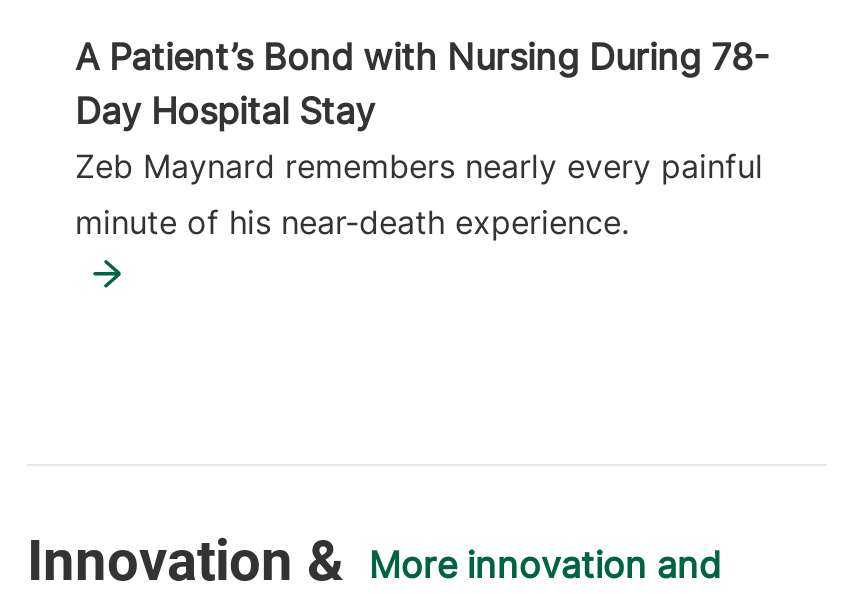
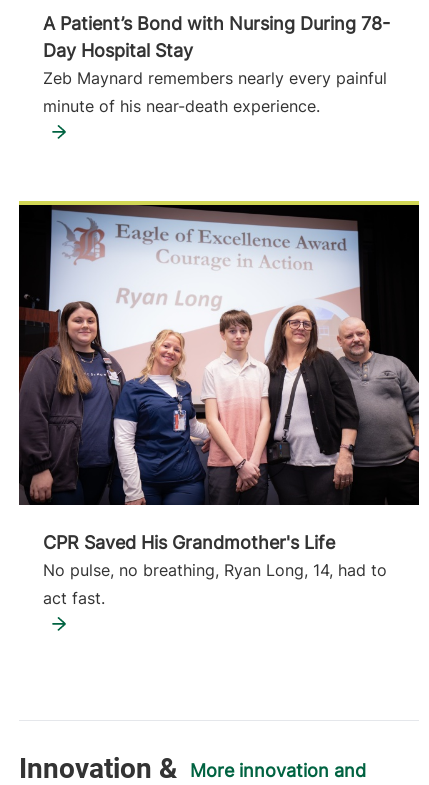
none -> [18,200,420,608] [image] | CPR Saved His Grandmother's Life | No pulse, no breathing, Ryan Long, 14, had to | act fast.

